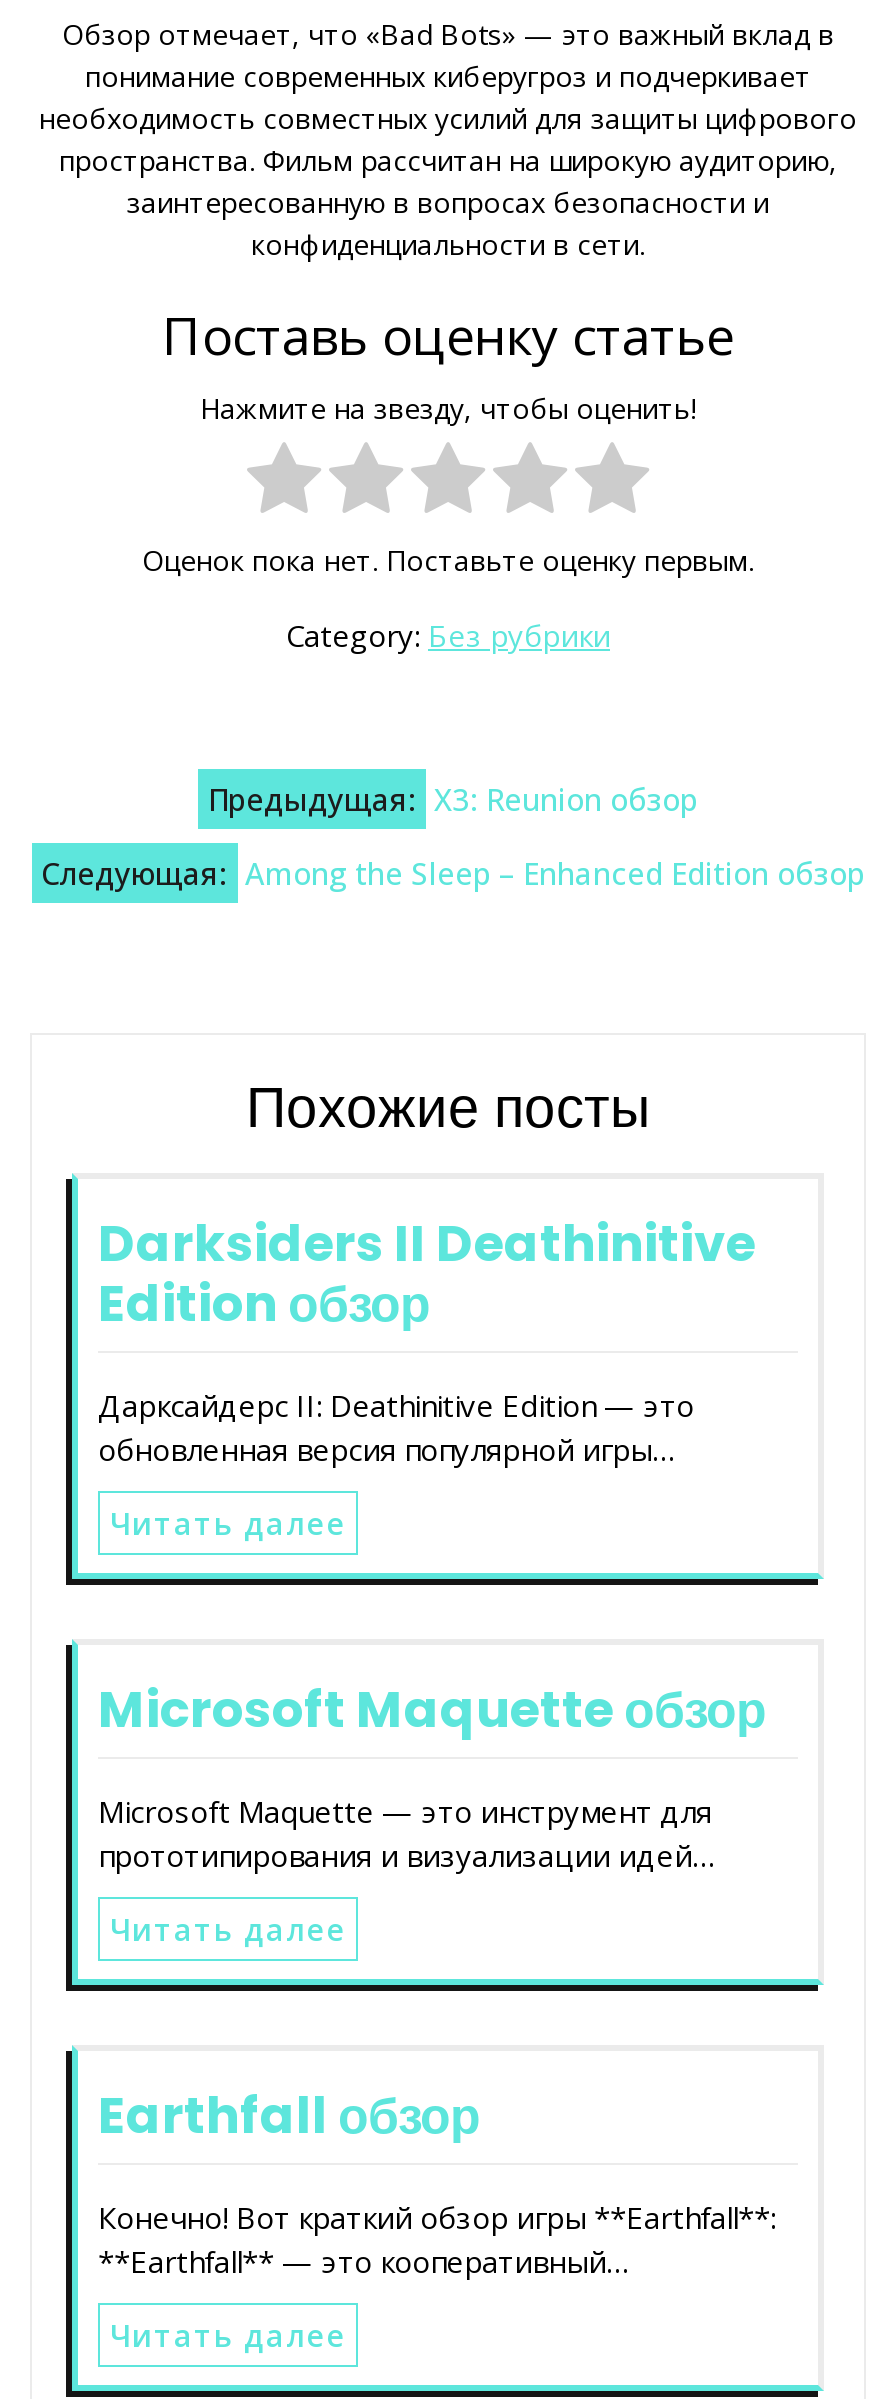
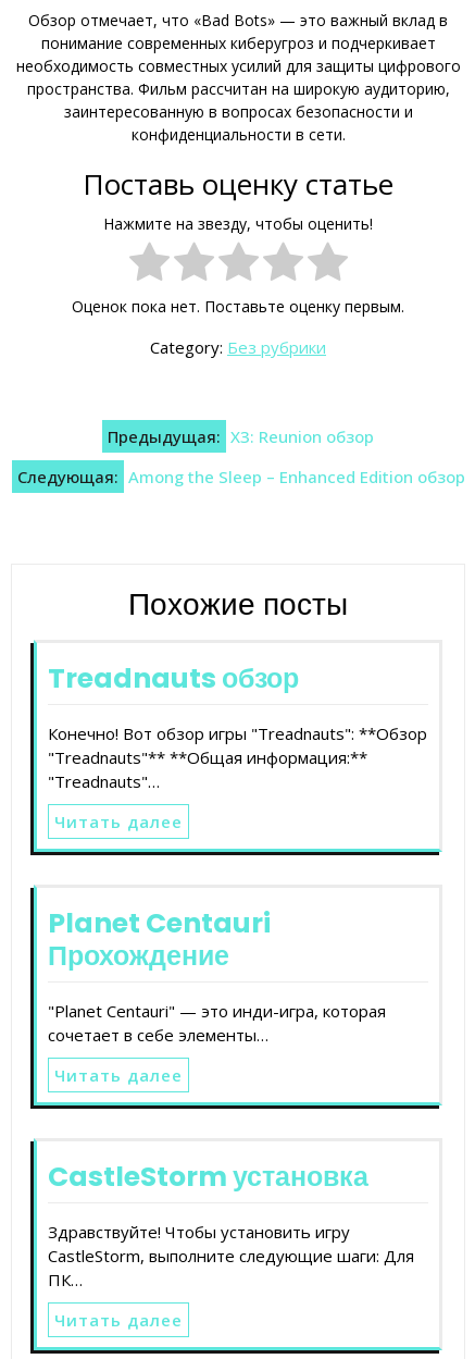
[98,1208,756,1338] Darksiders II Deathinitive | Edition обзор -> [48,659,299,697] Treadnauts обзор
[98,1384,694,1468] Дарксайдерс II: Deathinitive Edition — это | обновленная версия популярной игры… -> [48,722,427,792] Конечно! Вот обзор игры "Treadnauts": **Обзор | "Treadnauts"** **Общая информация:** | "Treadnauts"…
[98,1674,766,1744] Microsoft Maquette обзор -> [48,904,271,975] Planet Centauri | Прохождение
[98,1790,714,1874] Microsoft Maquette — это инструмент для | прототипирования и визуализации идей… -> [48,1000,386,1045] "Planet Centauri" — это инди-игра, которая | сочетает в себе элементы…
[98,2080,480,2150] Earthfall обзор -> [48,1157,368,1195] CastleStorm установка
[98,2196,776,2280] Конечно! Вот краткий обзор игры **Earthfall**: | **Earthfall** — это кооперативный… -> [48,1220,414,1290] Здравствуйте! Чтобы установить игру | CastleStorm, выполните следующие шаги: Для | ПК…

